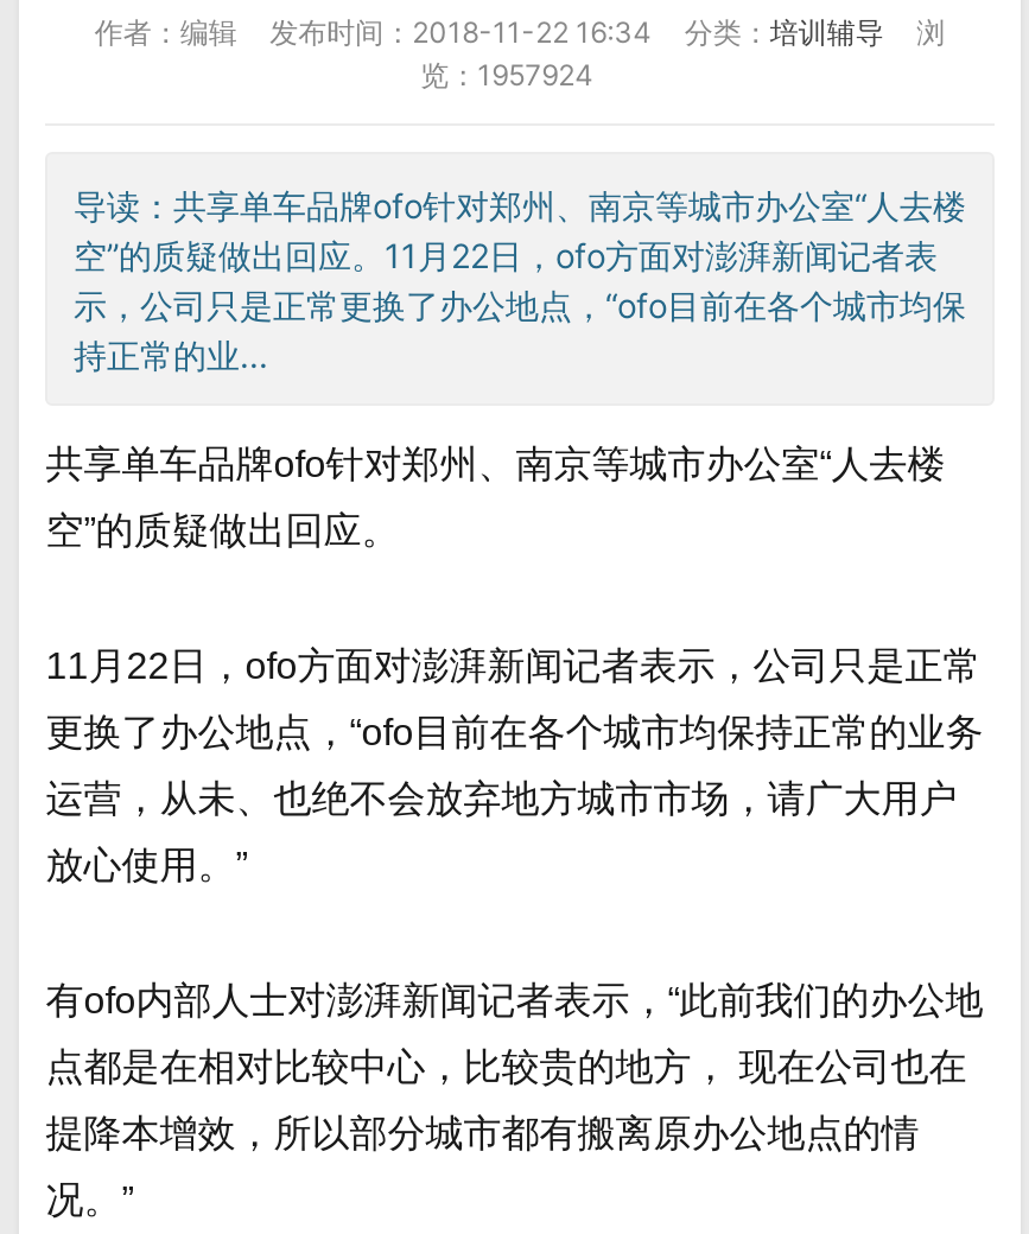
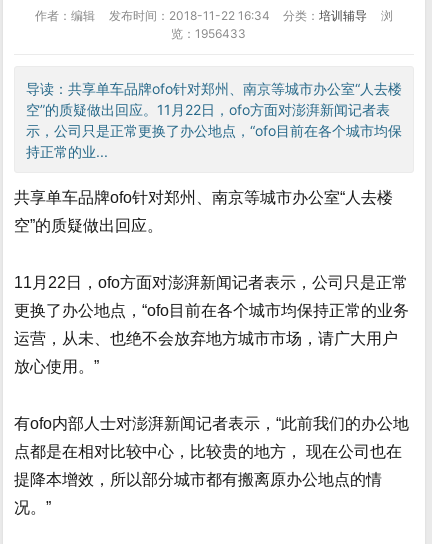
[420,58,594,93] 览：1957924 -> [171,26,246,41] 览：1956433

